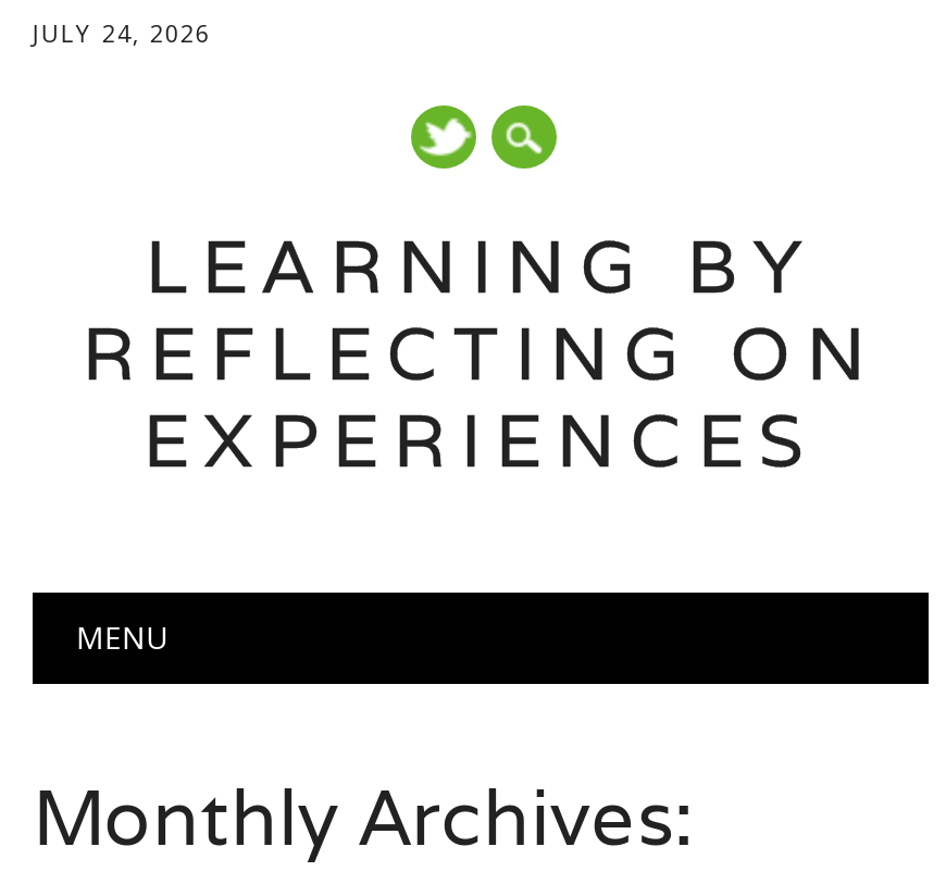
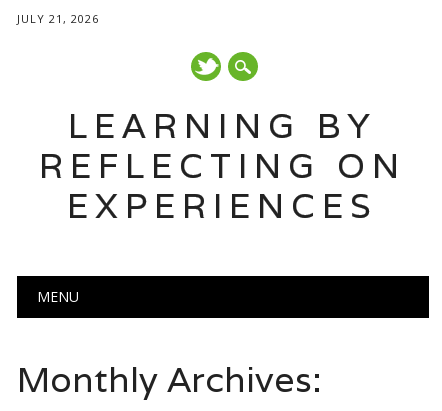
[32,16,211,49] JULY 24, 2026 -> [17,11,99,26] JULY 21, 2026

